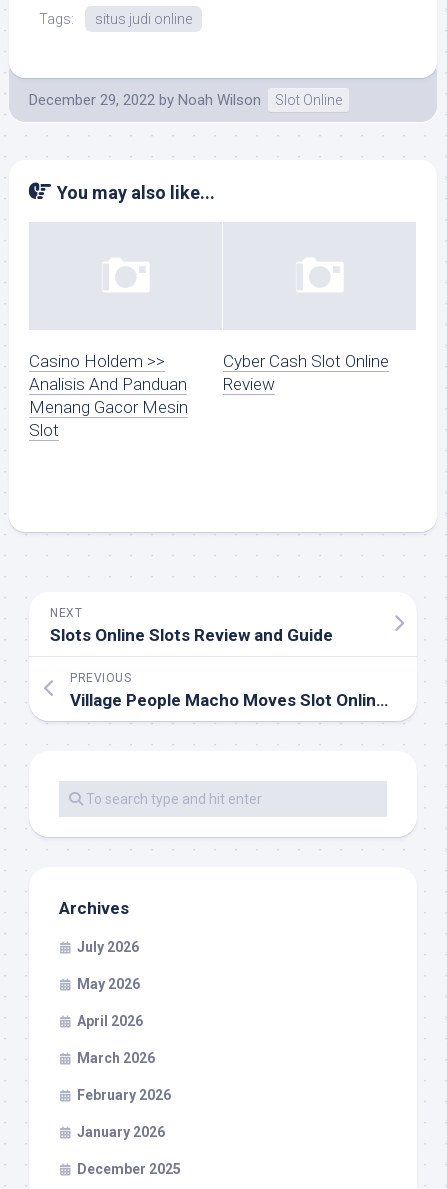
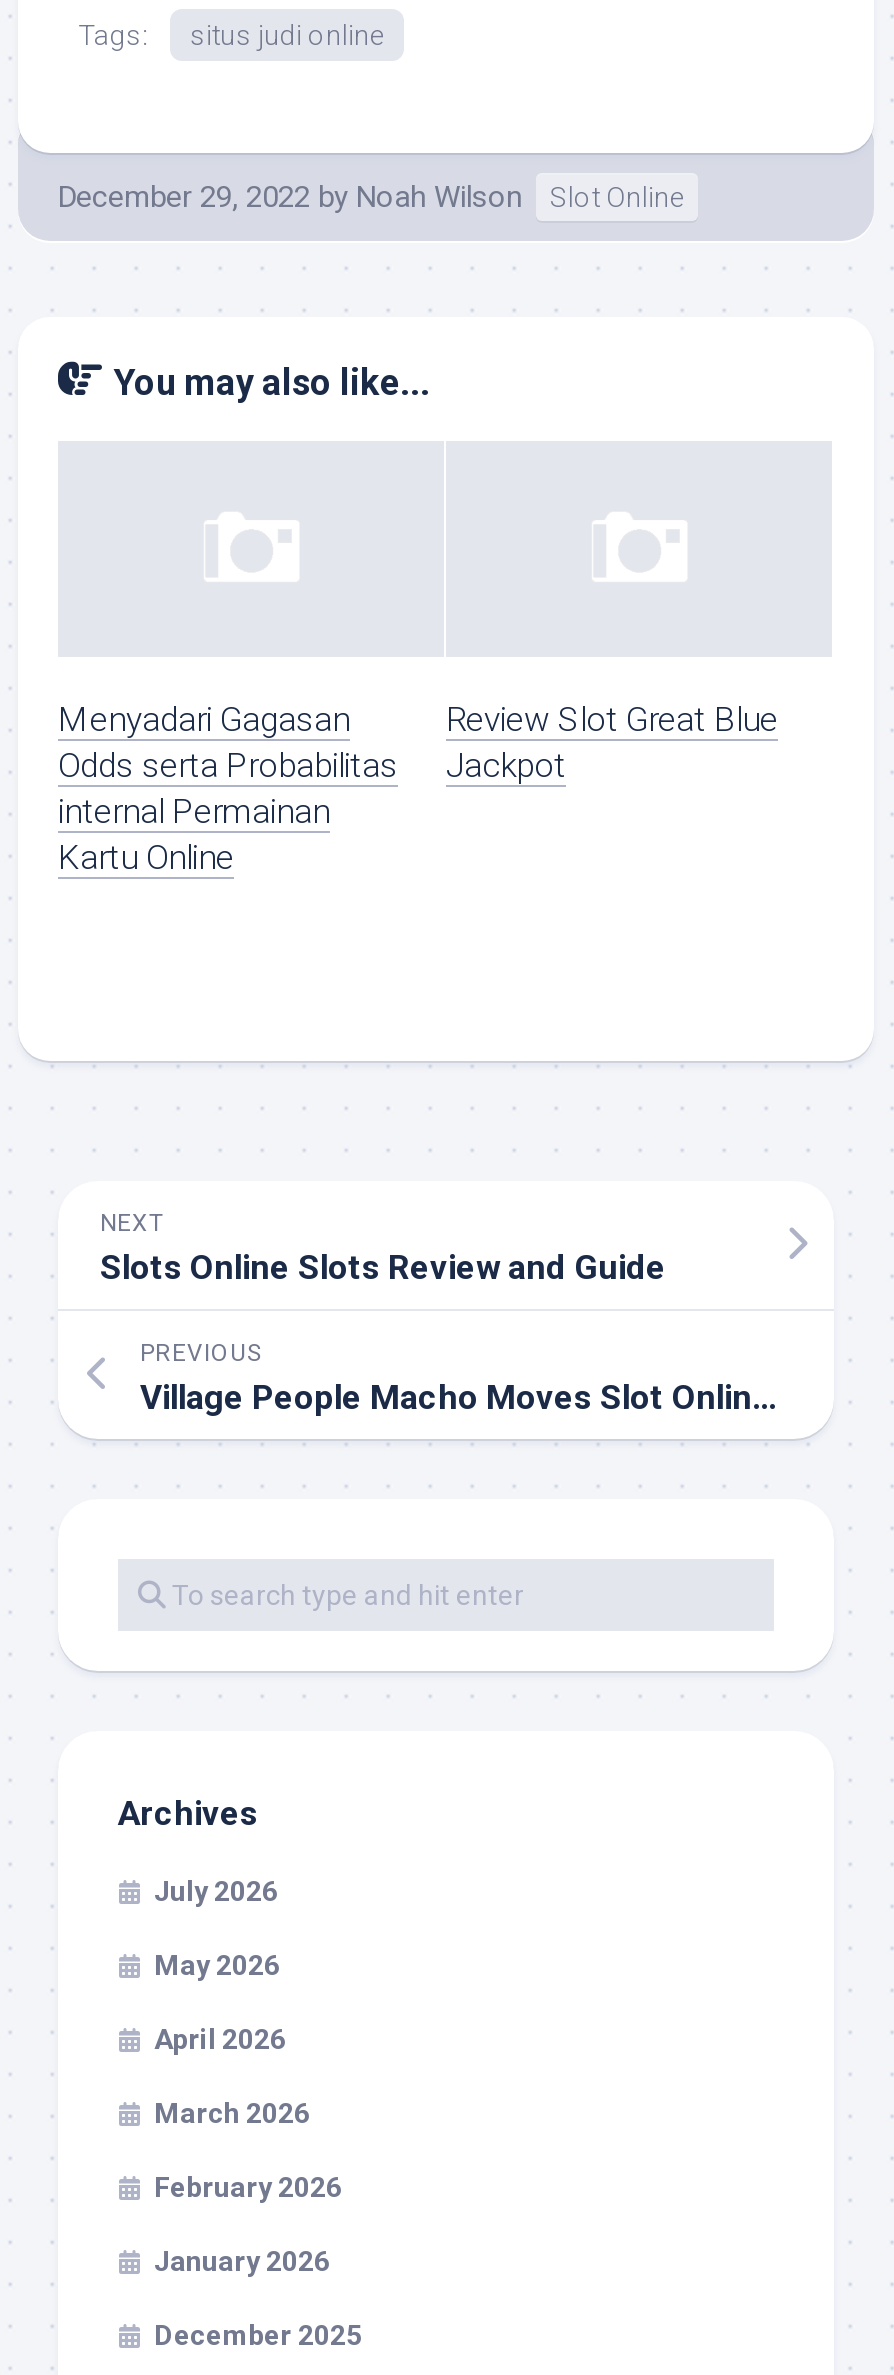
[29,351,188,440] Casino Holdem >> | Analisis And Panduan | Menang Gacor Mesin | Slot -> [58,699,398,877] Menyadari Gagasan | Odds serta Probabilitas | internal Permainan | Kartu Online
[223,351,389,394] Cyber Cash Slot Online | Review -> [446,699,778,785] Review Slot Great Blue | Jackpot

